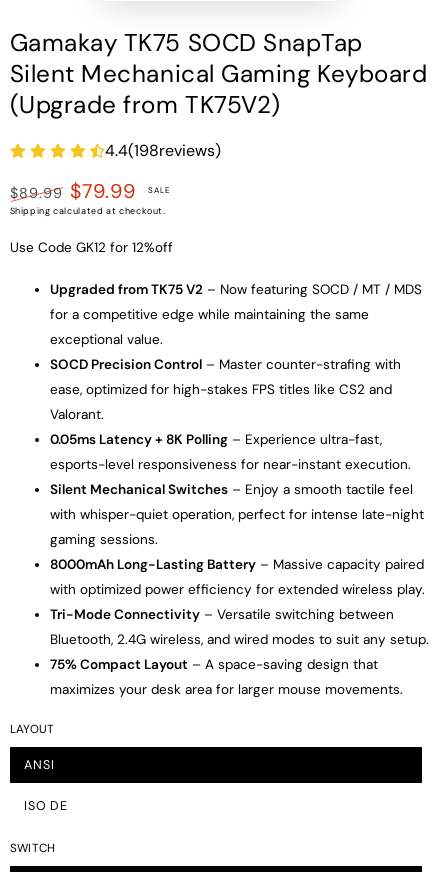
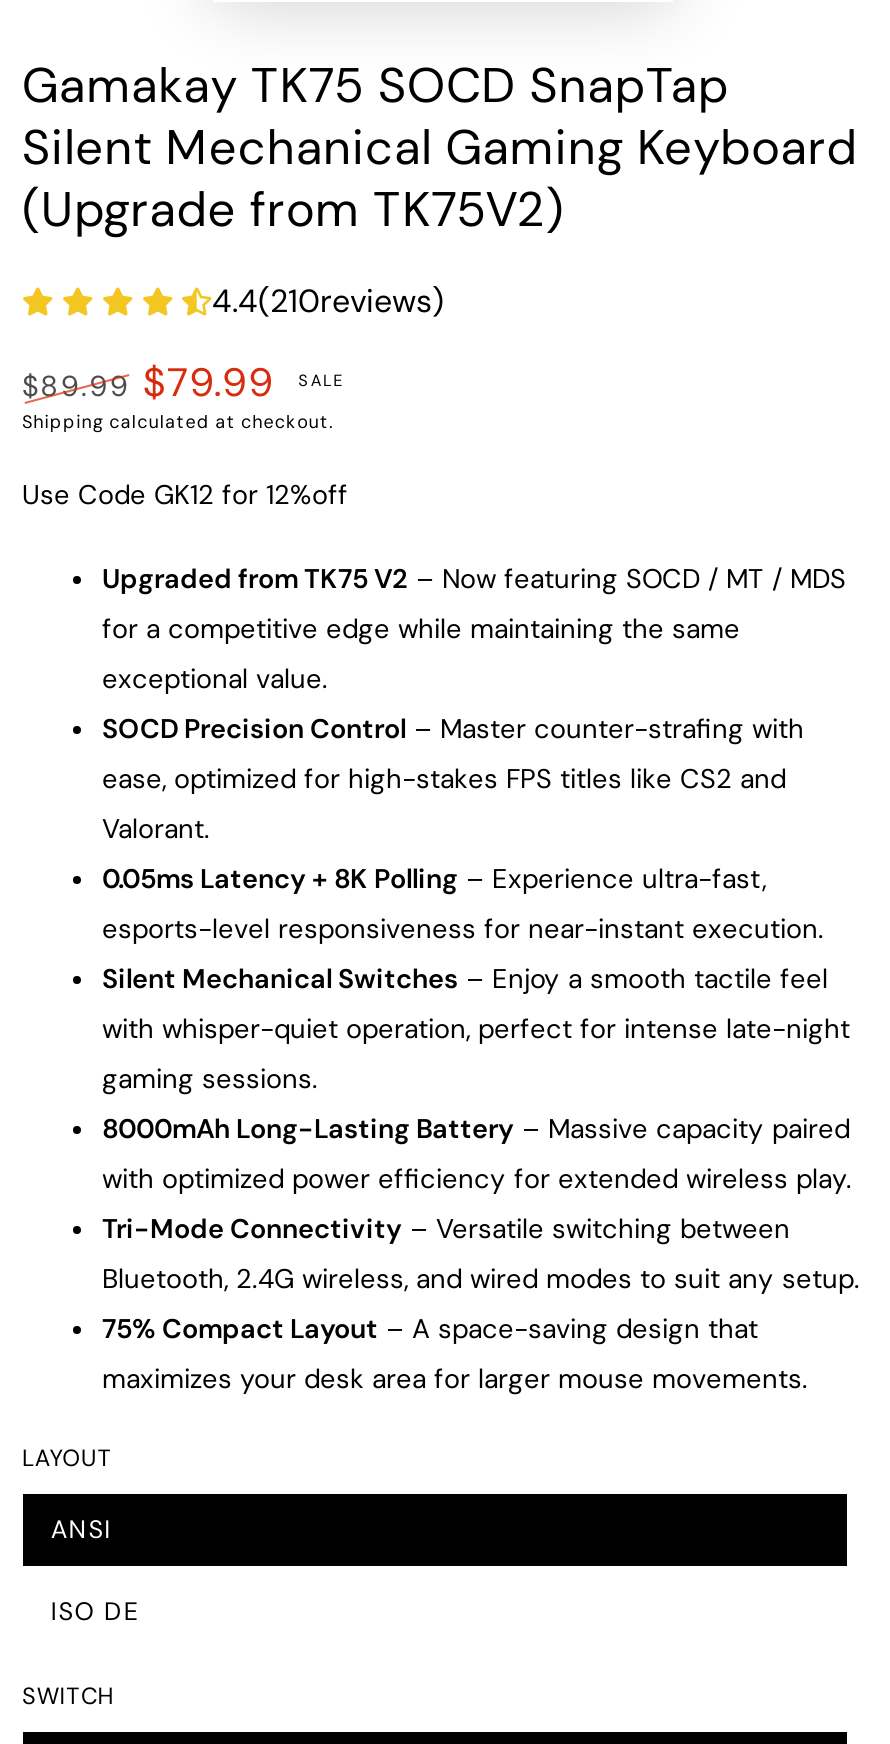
[104,140,220,161] 4.4(198reviews) -> [212,280,444,322] 4.4(210reviews)

